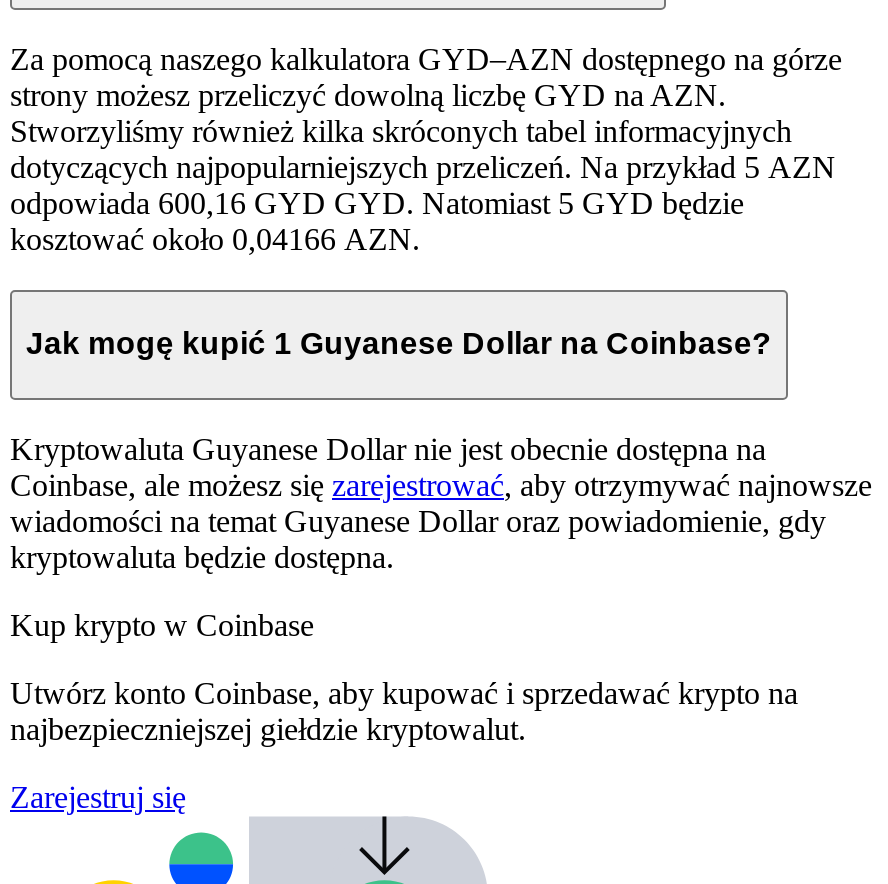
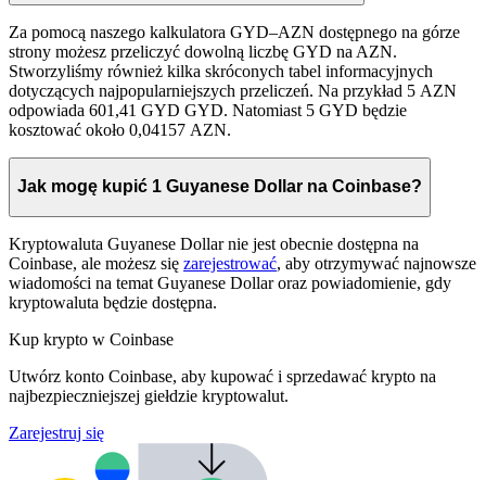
[10,186,744,220] odpowiada 600,16 GYD GYD. Natomiast 5 GYD będzie -> [9,101,407,119] odpowiada 601,41 GYD GYD. Natomiast 5 GYD będzie
[10,222,420,256] kosztować około 0,04166 AZN. -> [9,120,231,139] kosztować około 0,04157 AZN.

